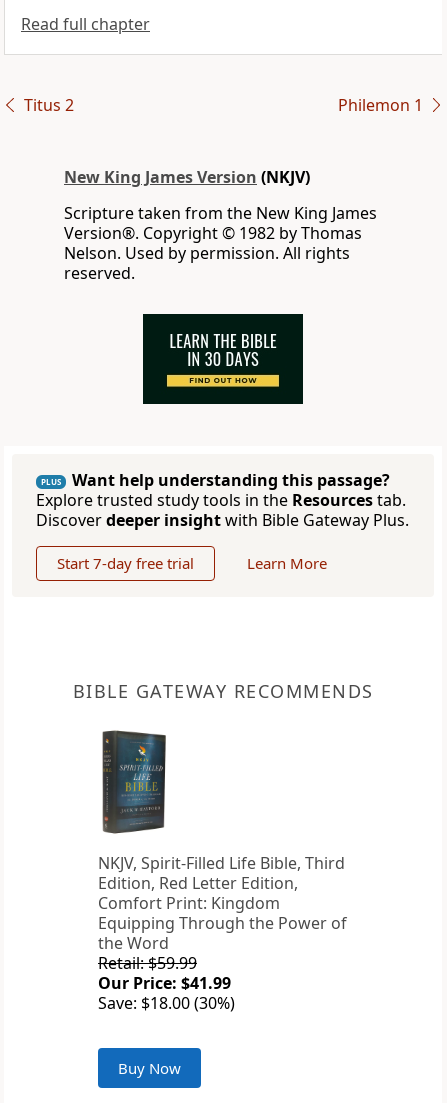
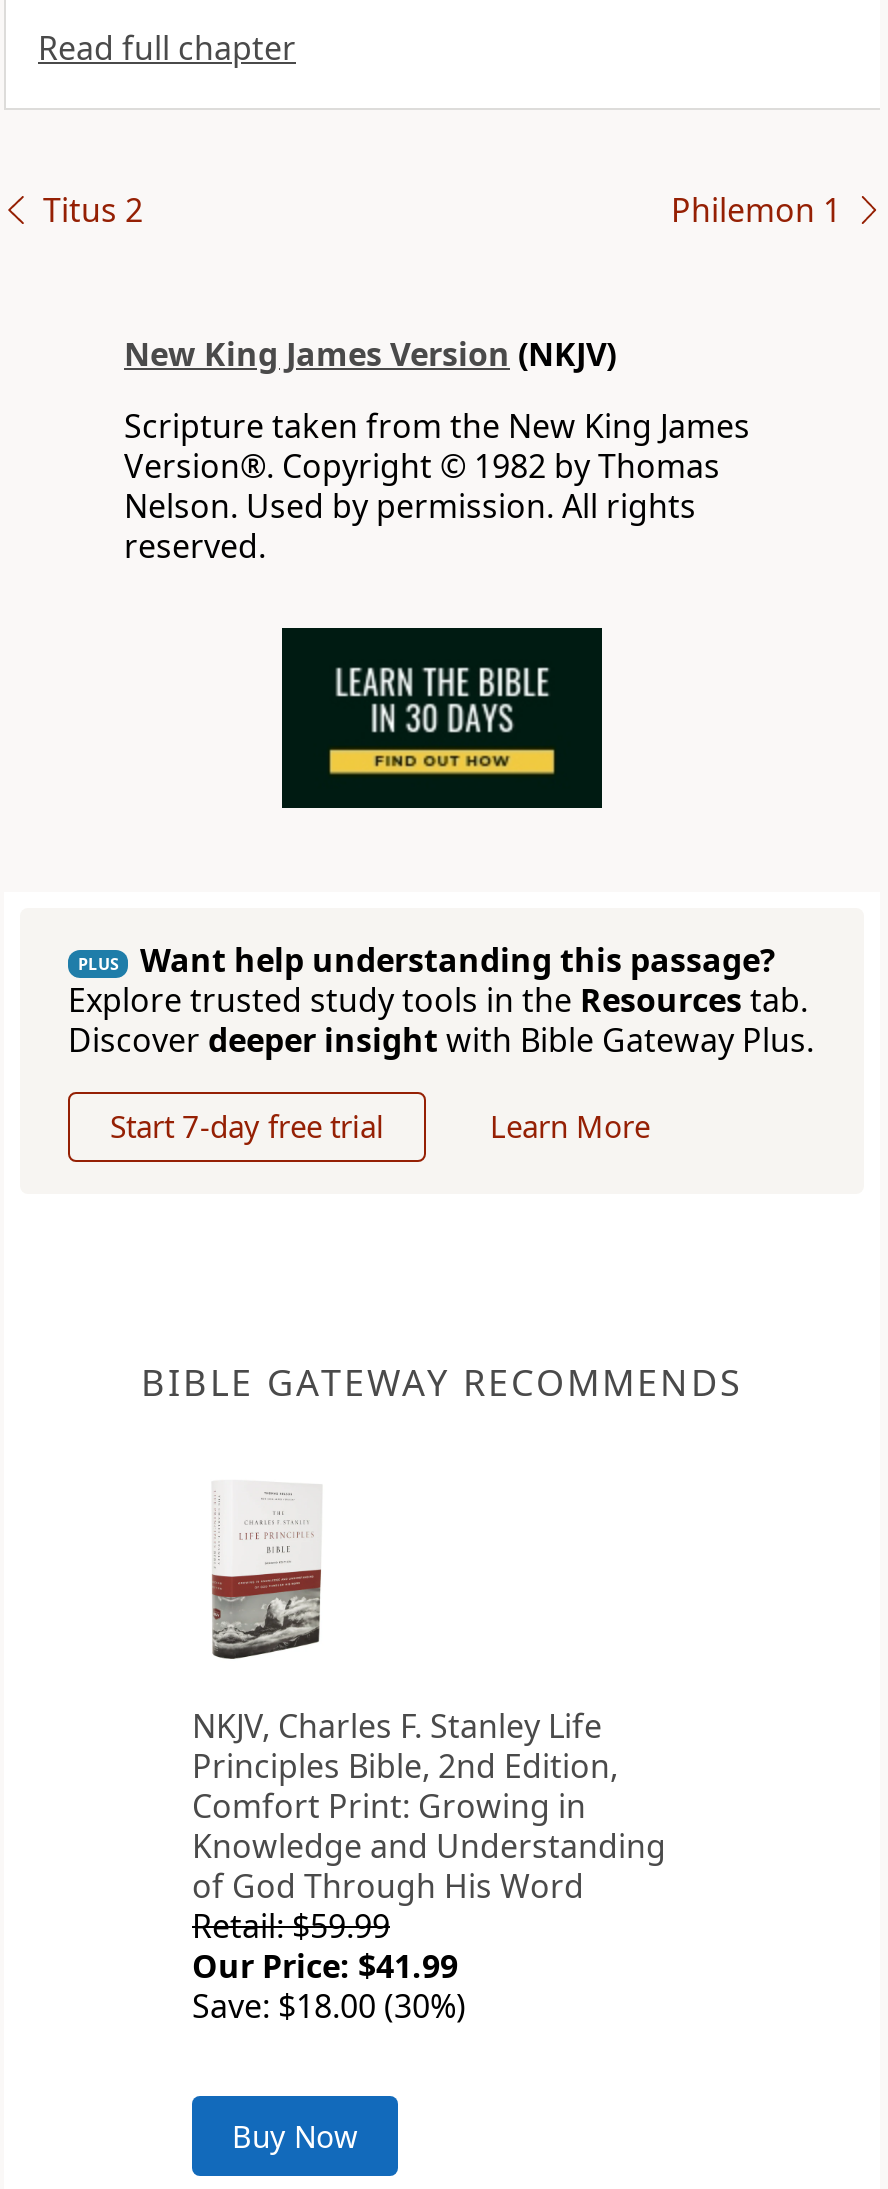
[98,730,347,954] [image] | NKJV, Spirit-Filled Life Bible, Third | Edition, Red Letter Edition, | Comfort Print: Kingdom | Equipping Through the Power of | the Word -> [192,1462,666,1908] [image] | NKJV, Charles F. Stanley Life | Principles Bible, 2nd Edition, | Comfort Print: Growing in | Knowledge and Understanding | of God Through His Word

